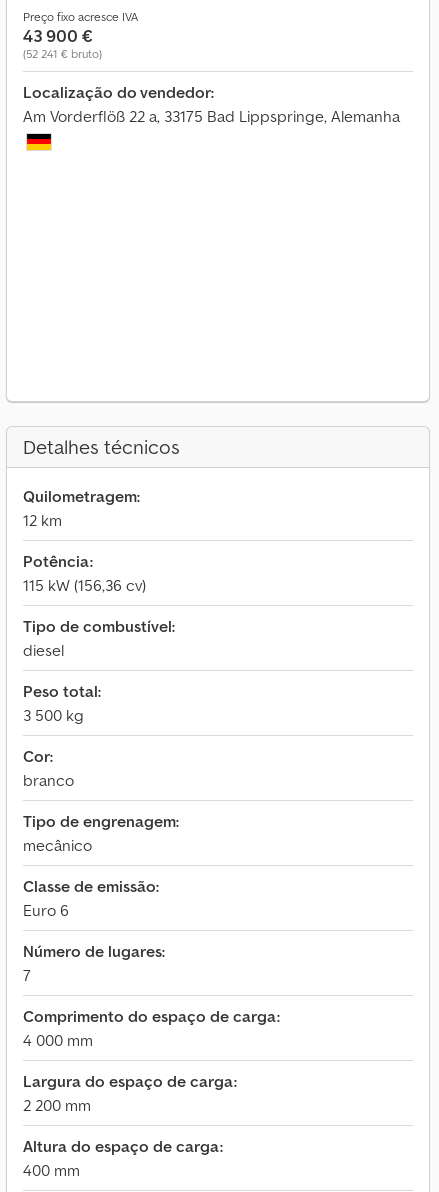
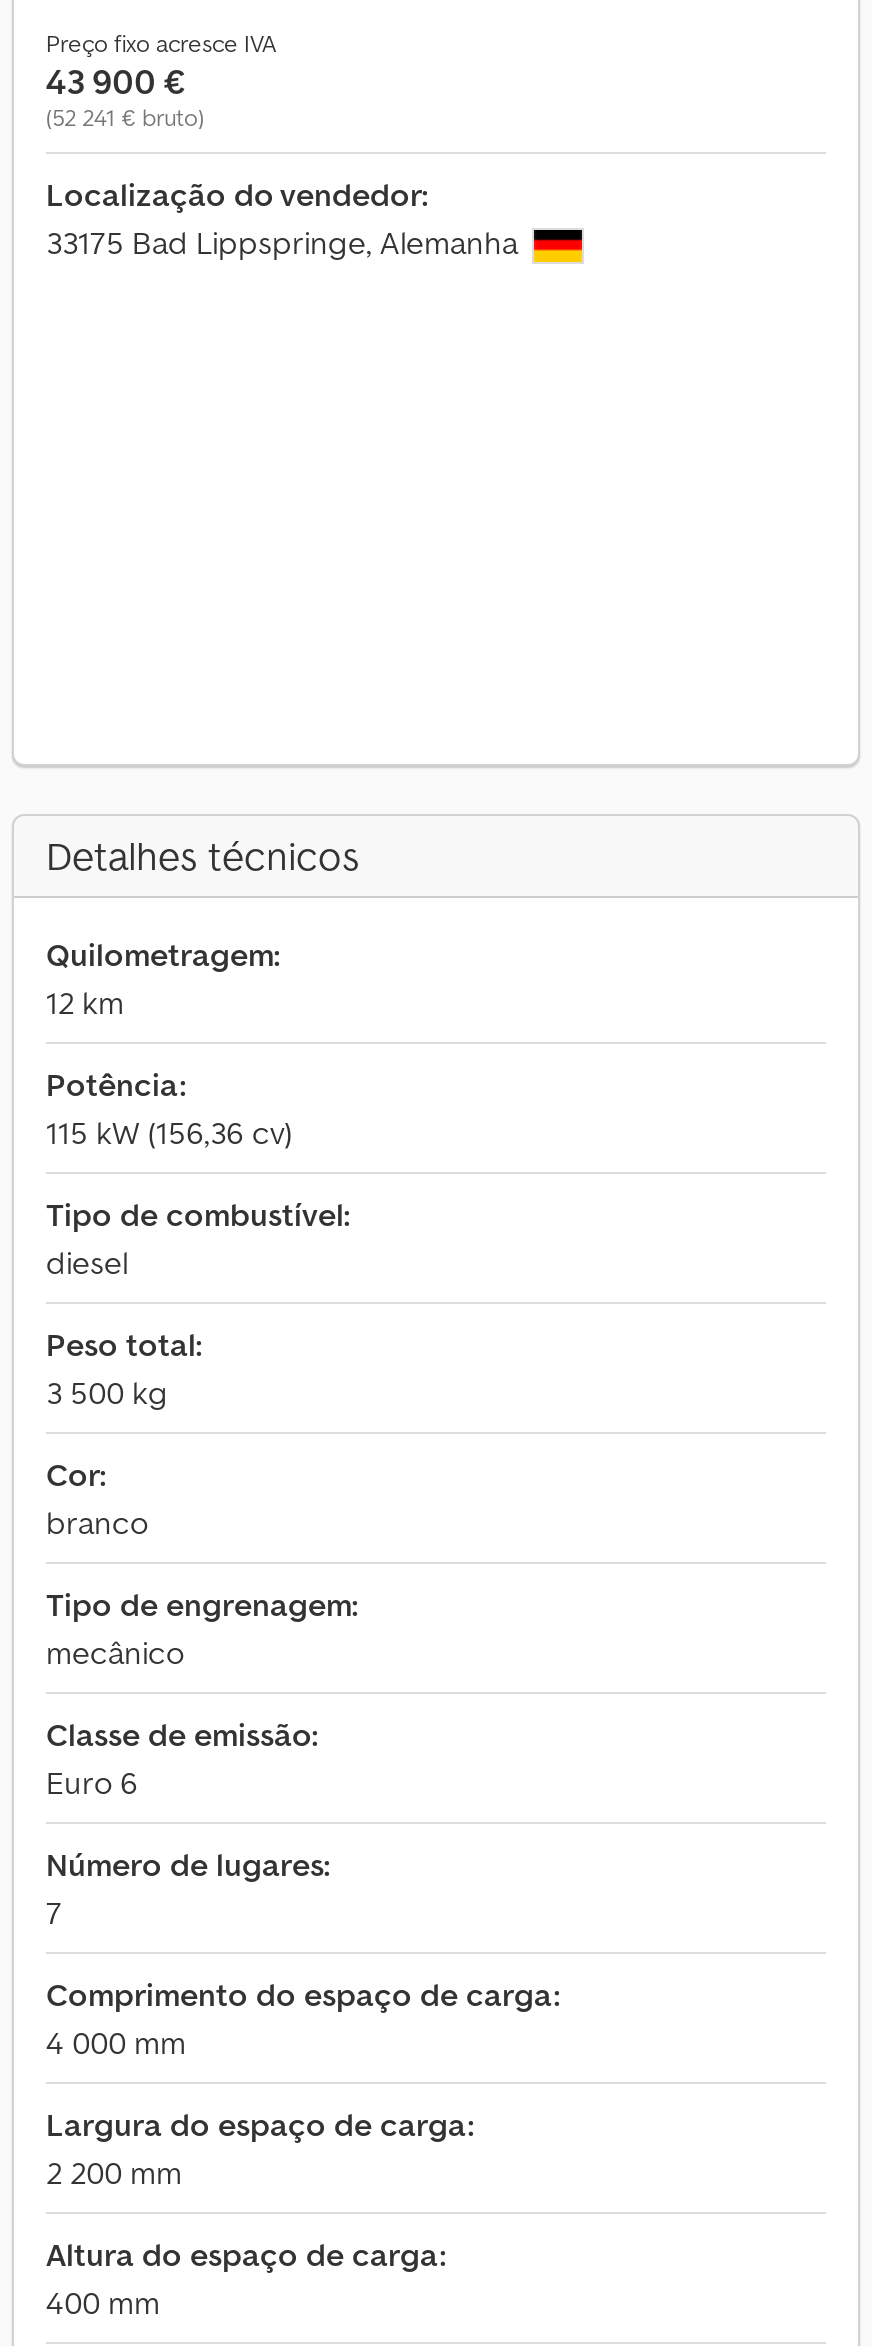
[23,106,400,126] Am Vorderflöß 22 a, 33175 Bad Lippspringe, Alemanha -> [46,222,526,262] 33175 Bad Lippspringe, Alemanha

